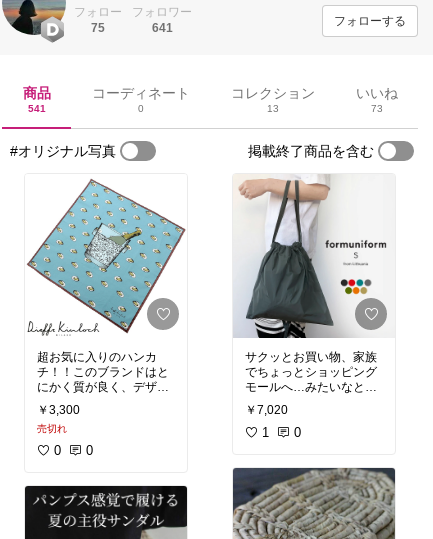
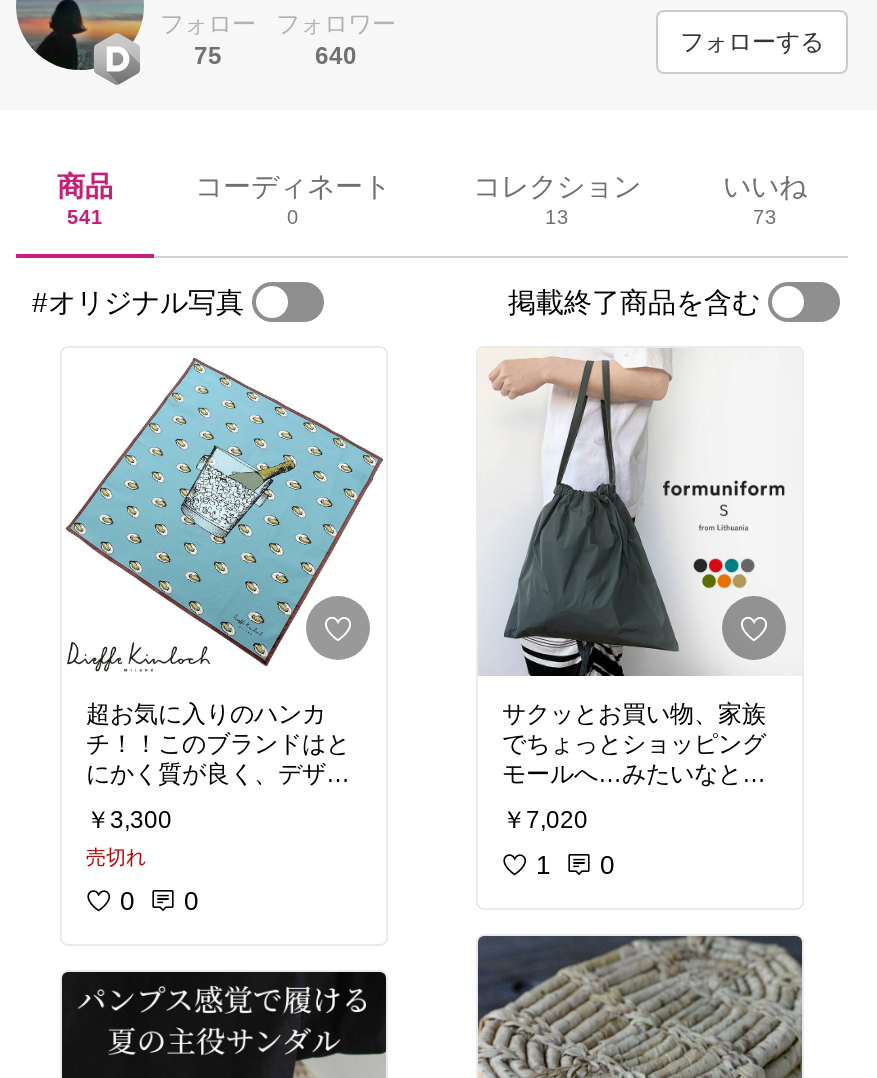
[151,21,172,35] 641 -> [315,42,357,70] 640

